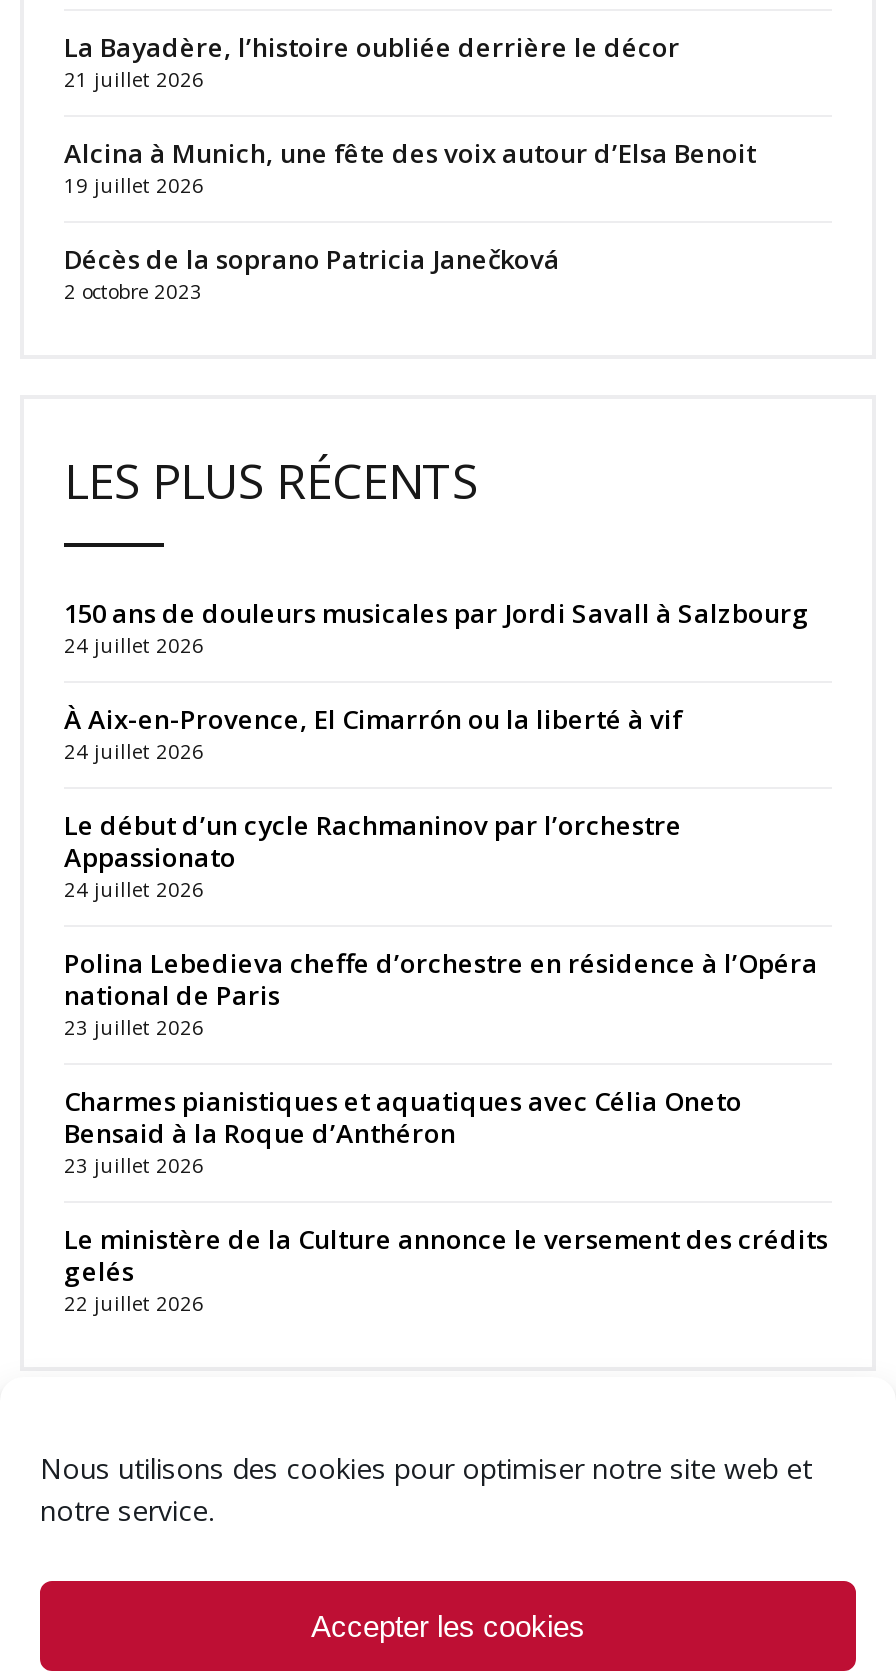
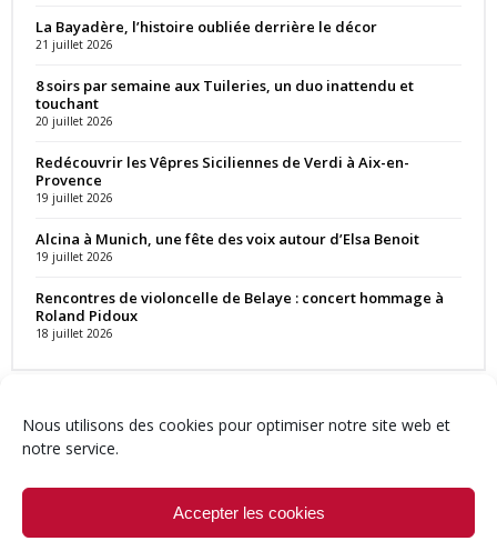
none -> [35,76,414,206] 8 soirs par semaine aux Tuileries, un duo inattendu et | touchant | 20 juillet 2026 | Redécouvrir les Vêpres Siciliennes de Verdi à Aix-en- | Provence | 19 juillet 2026
moved [64,135,756,199] -> [35,229,419,264]: Alcina à Munich, une fête des voix autour d’Elsa Benoit | 19 juillet 2026
[64,241,828,1317] Décès de la soprano Patricia Janečková | 2 octobre 2023 | LES PLUS RÉCENTS | 150 ans de douleurs musicales par Jordi Savall à Salzbourg | 24 juillet 2026 | À Aix-en-Provence, El Cimarrón ou la liberté à vif | 24 juillet 2026 | Le début d’un cycle Rachmaninov par l’orchestre | Appassionato | 24 juillet 2026 | Polina Lebedieva cheffe d’orchestre en résidence à l’Opéra | national de Paris | 23 juillet 2026 | Charmes pianistiques et aquatiques avec Célia Oneto | Bensaid à la Roque d’Anthéron | 23 juillet 2026 | Le ministère de la Culture annonce le versement des crédits | gelés | 22 juillet 2026 -> [35,288,444,341] Rencontres de violoncelle de Belaye : concert hommage à | Roland Pidoux | 18 juillet 2026

